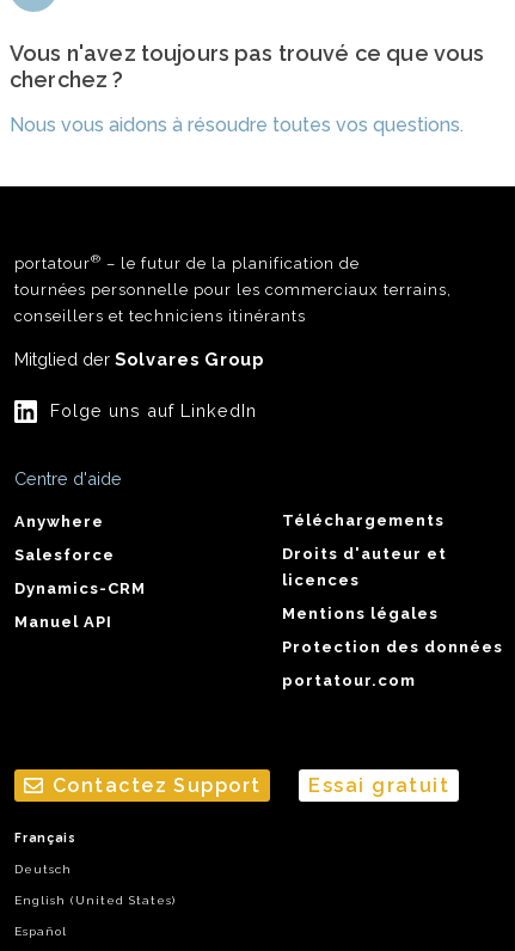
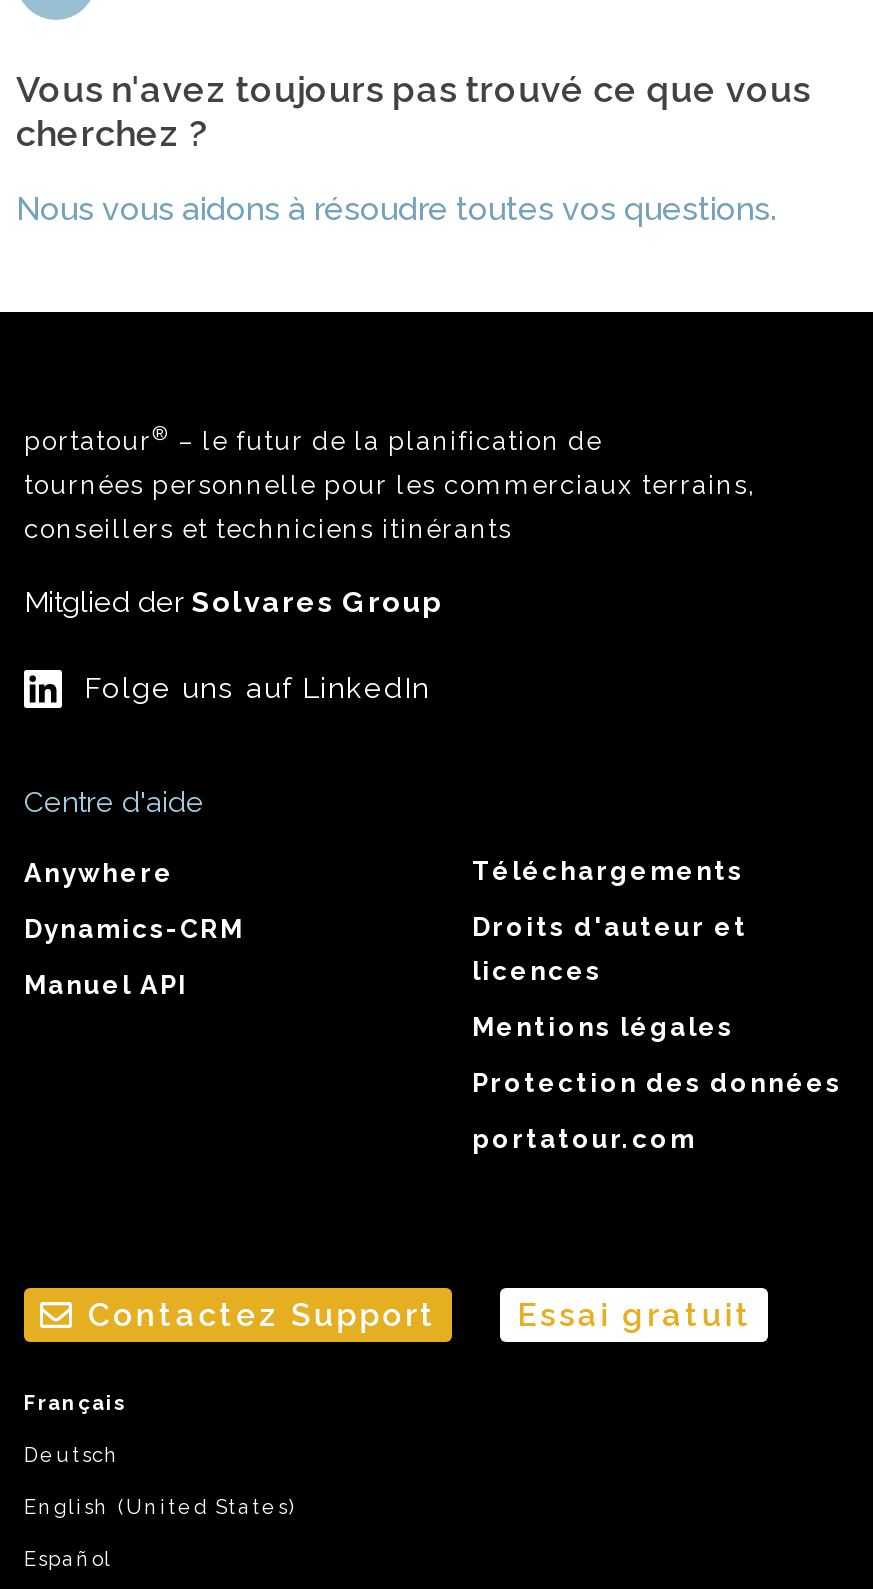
[14,546,115,564] Salesforce -> none
moved [14,580,146,631] -> [24,914,244,1000]: Dynamics-CRM | Manuel API

